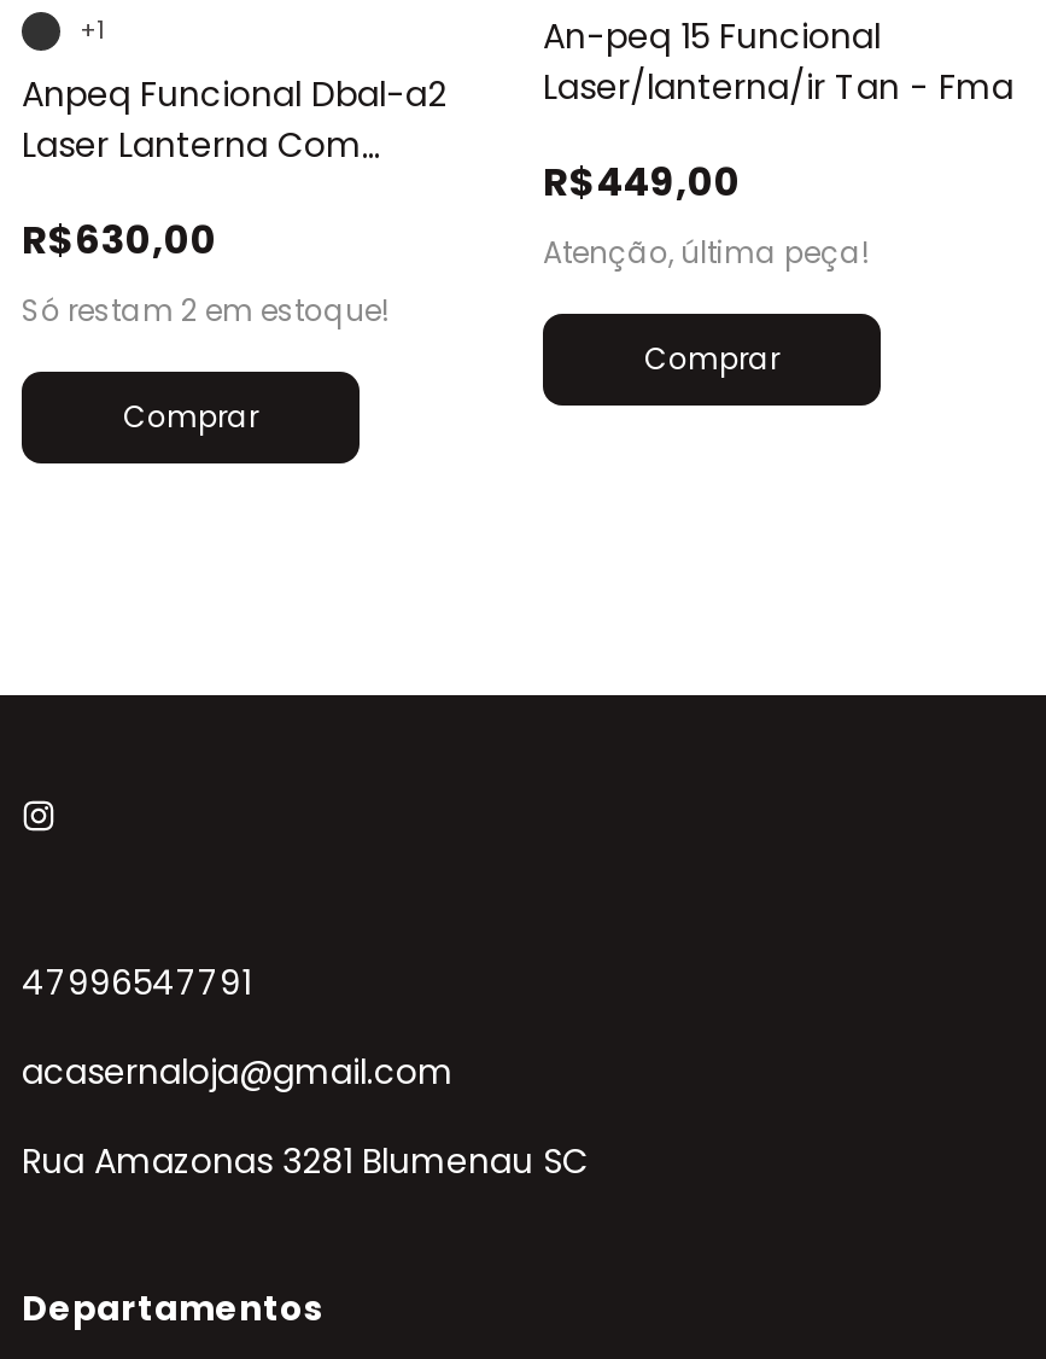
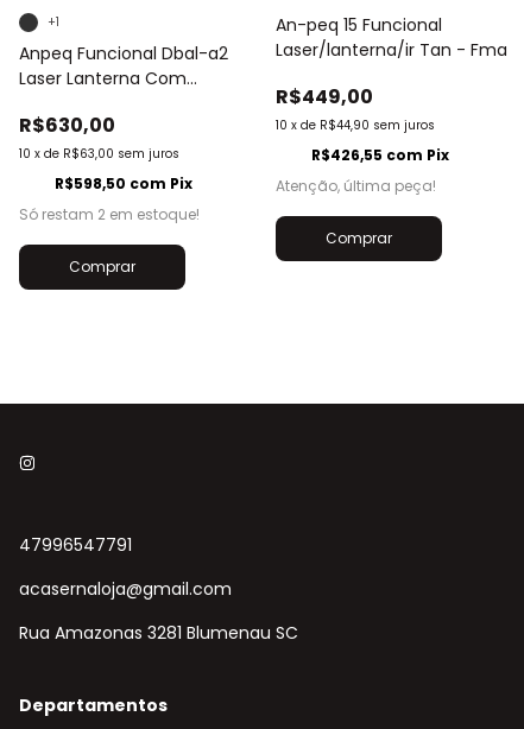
none -> [19,145,192,194] 10 x de R$63,00 sem juros | R$598,50 com Pix
none -> [276,117,449,165] 10 x de R$44,90 sem juros | R$426,55 com Pix

